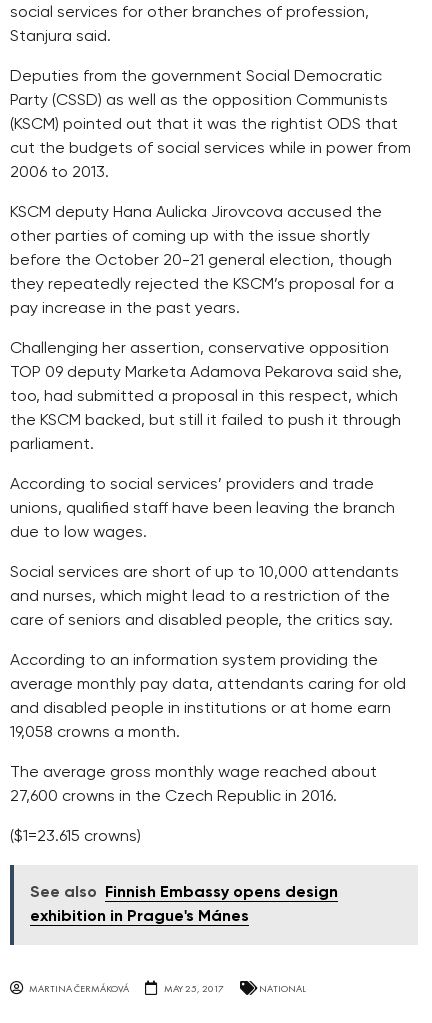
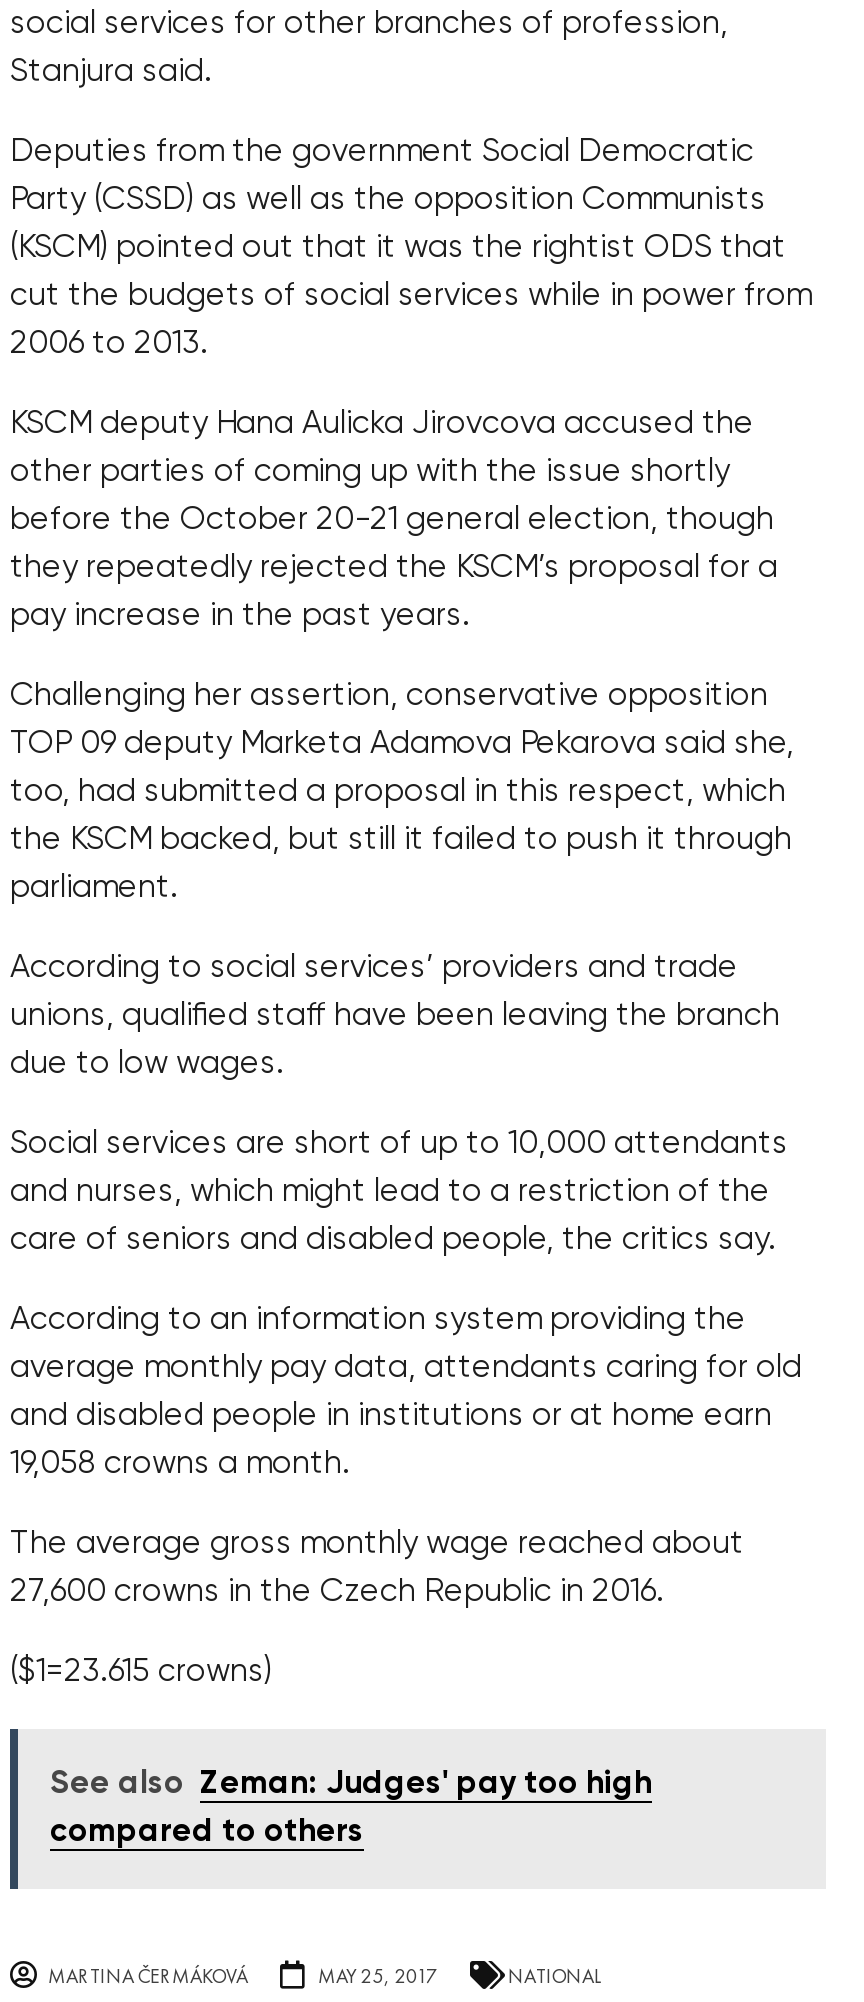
[30,885,338,901] See also Finnish Embassy opens design -> [50,1768,652,1800] See also Zeman: Judges' pay too high
[30,909,249,925] exhibition in Prague's Mánes -> [50,1816,364,1848] compared to others

